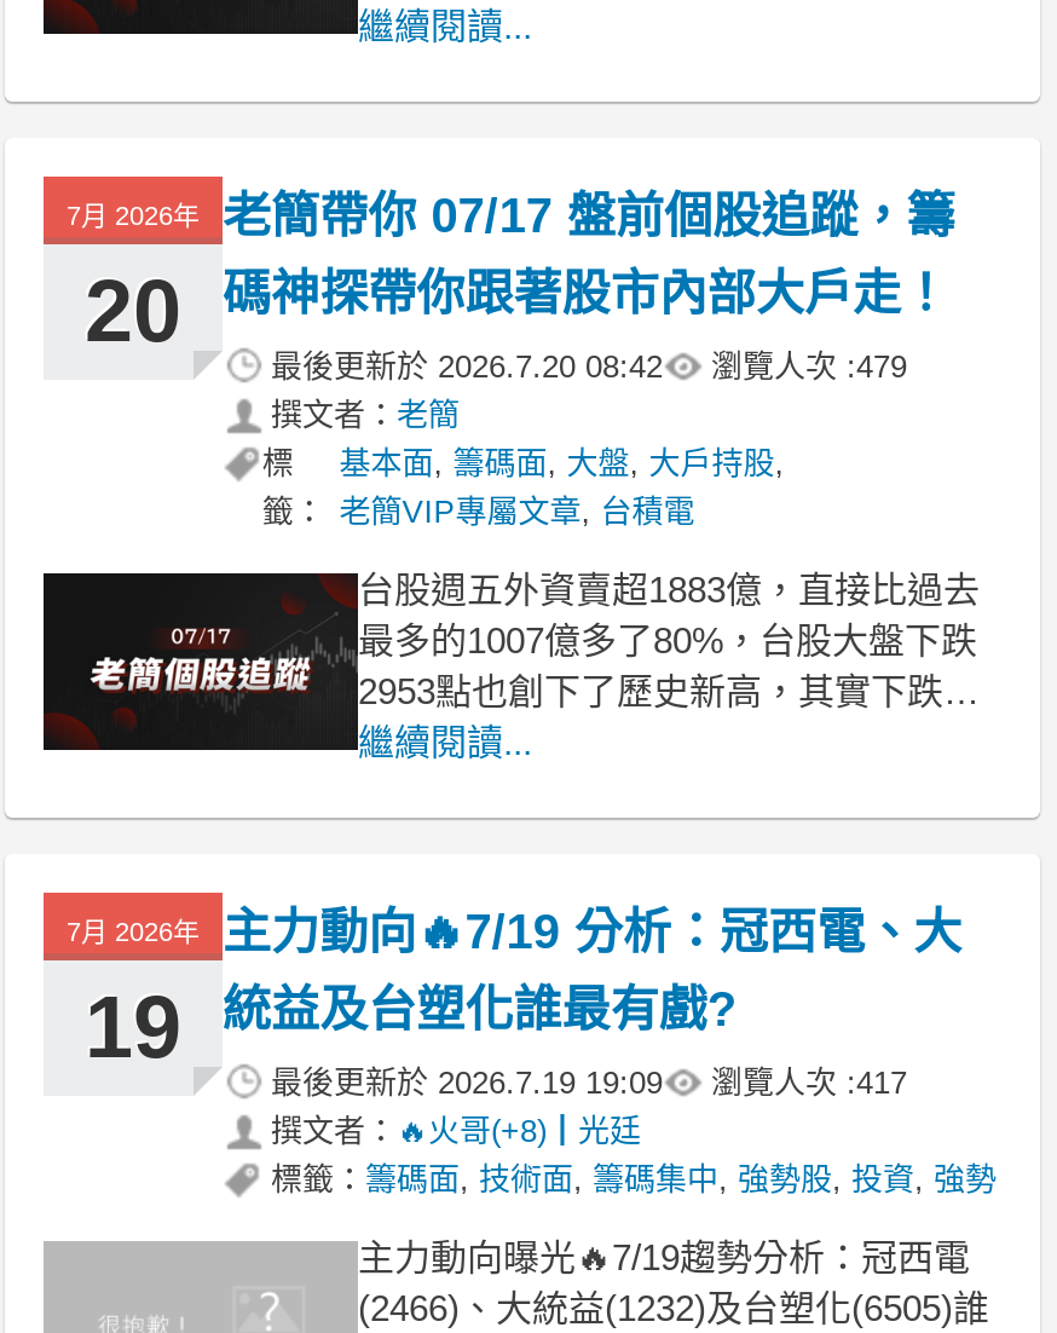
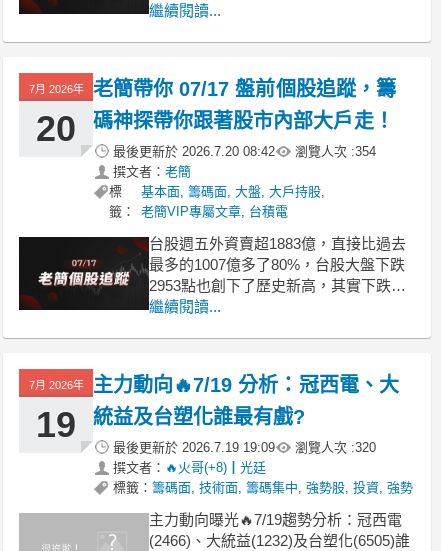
[271,348,907,385] 最後更新於2026.7.20 08:42 瀏覽人次 : 479 -> [113,144,376,159] 最後更新於2026.7.20 08:42 瀏覽人次 : 354
[271,1064,907,1101] 最後更新於2026.7.19 19:09 瀏覽人次 : 417 -> [113,440,376,455] 最後更新於2026.7.19 19:09 瀏覽人次 : 320

